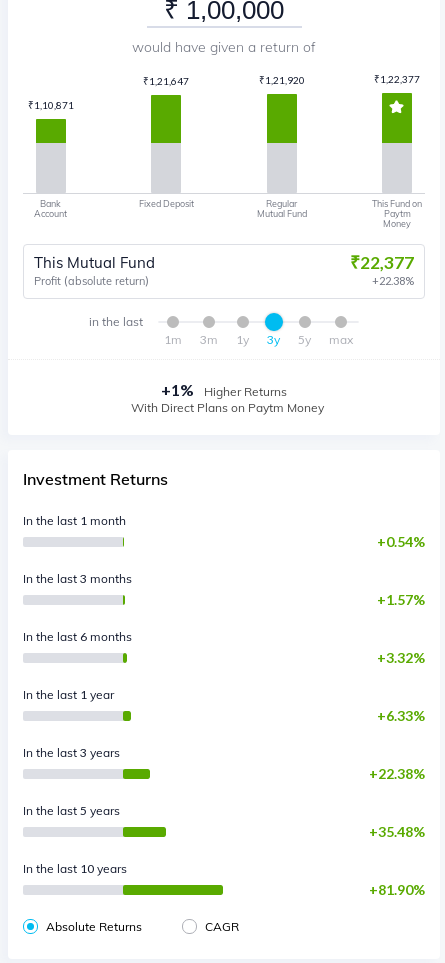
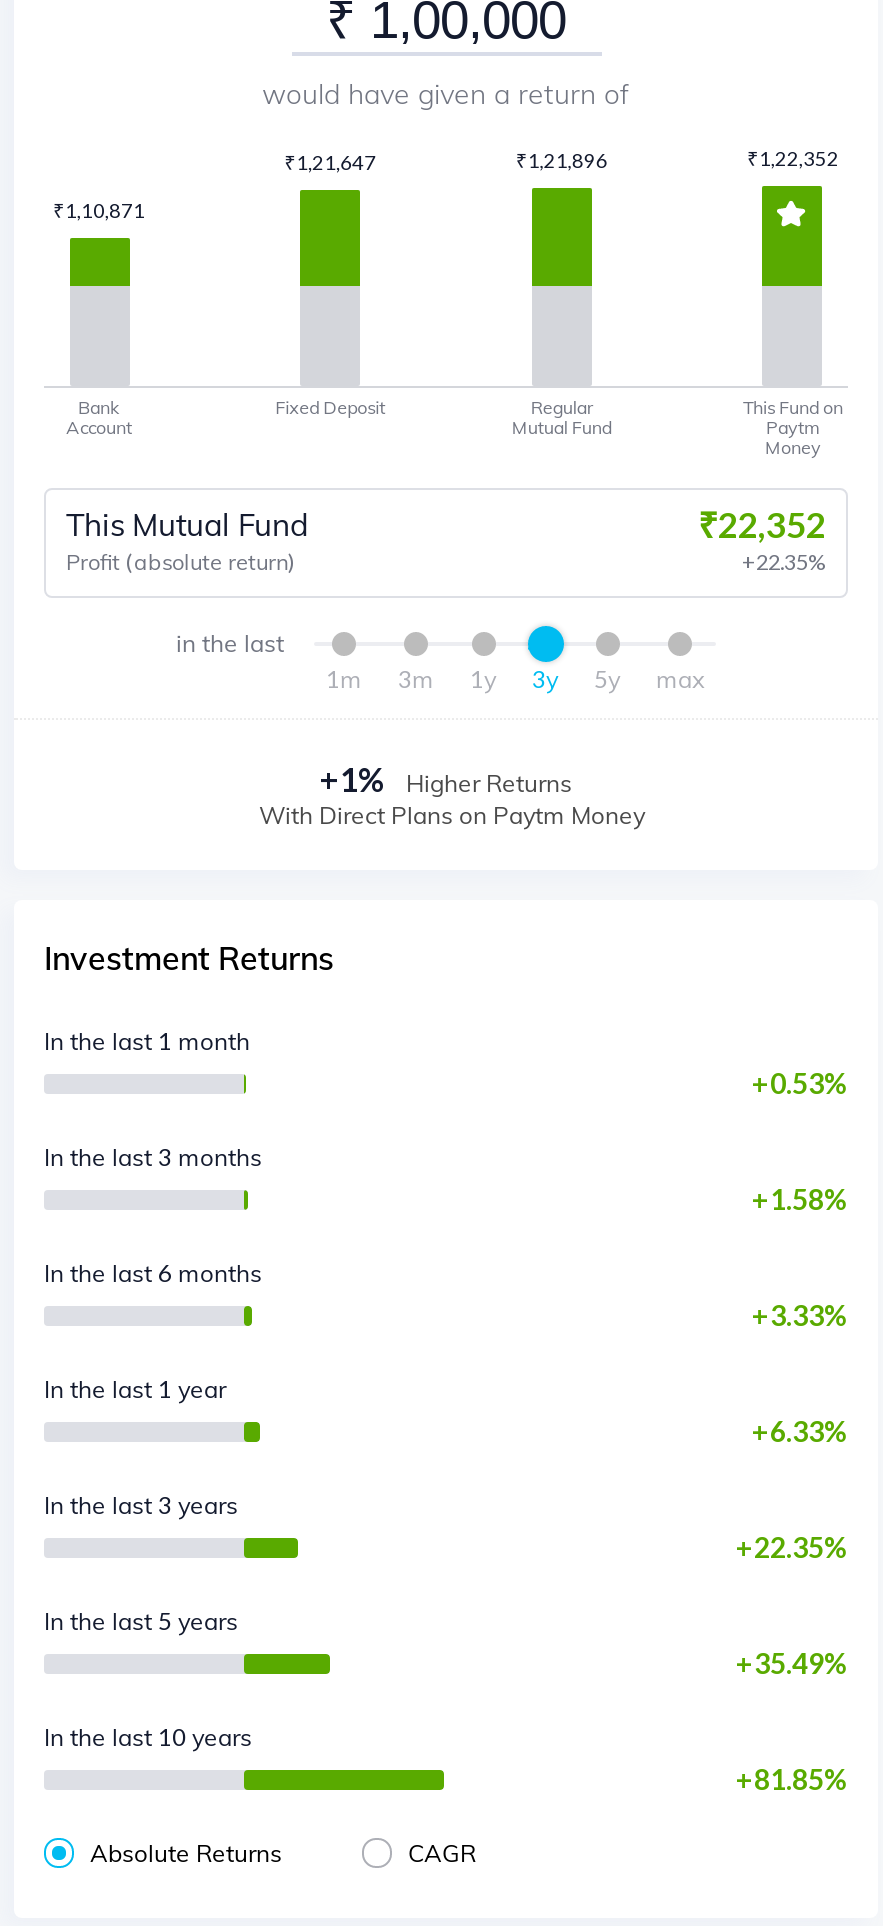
[259,74,305,87] ₹1,21,920 -> [516,148,608,174] ₹1,21,896
[374,73,420,86] ₹1,22,377 -> [747,146,839,172] ₹1,22,352
[350,251,414,273] ₹22,377 -> [698,502,826,546] ₹22,352
[379,274,414,288] 22.38% -> [756,548,826,576] 22.35%
[386,533,425,551] 0.54% -> [770,1066,848,1102] 0.53%
[386,591,425,609] 1.57% -> [770,1182,848,1218] 1.58%
[386,649,425,667] 3.32% -> [770,1298,848,1334] 3.33%
[378,765,425,783] 22.38% -> [754,1530,848,1566] 22.35%
[378,823,425,841] 35.48% -> [754,1646,848,1682] 35.49%
[378,881,425,899] 81.90% -> [754,1762,848,1798] 81.85%

